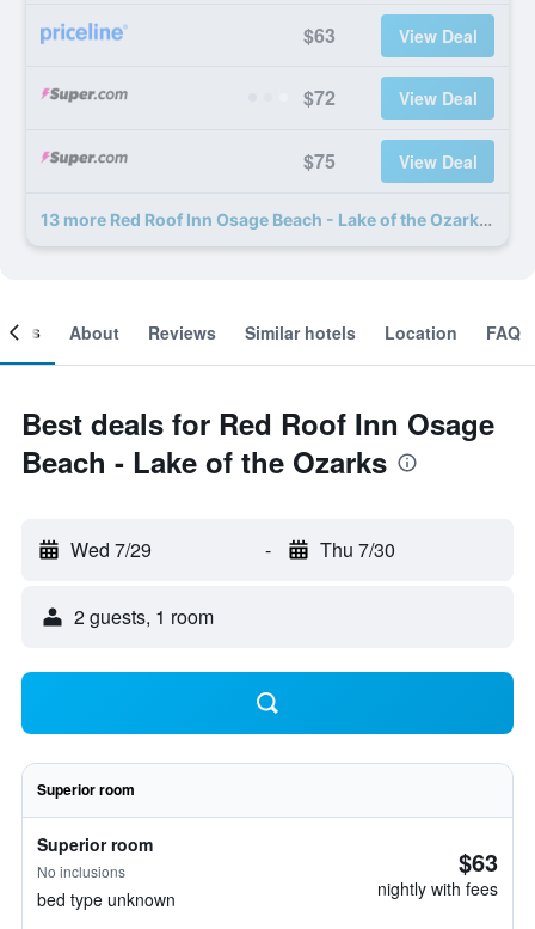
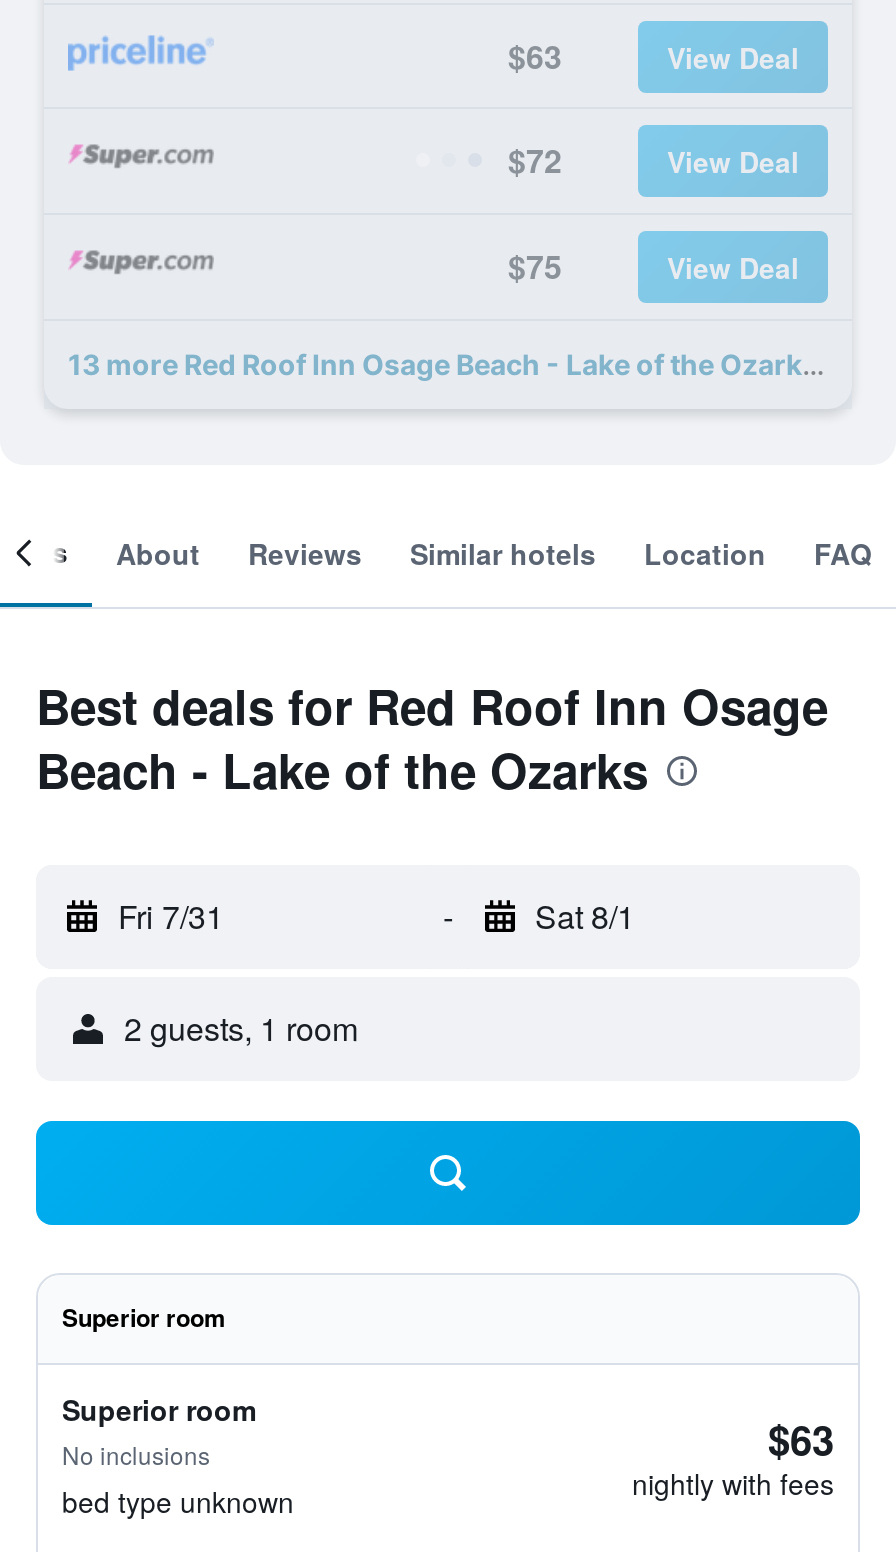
[70,536,152,563] Wed 7/29 -> [118,893,224,939] Fri 7/31
[319,536,395,563] Thu 7/30 -> [535,893,635,939] Sat 8/1

